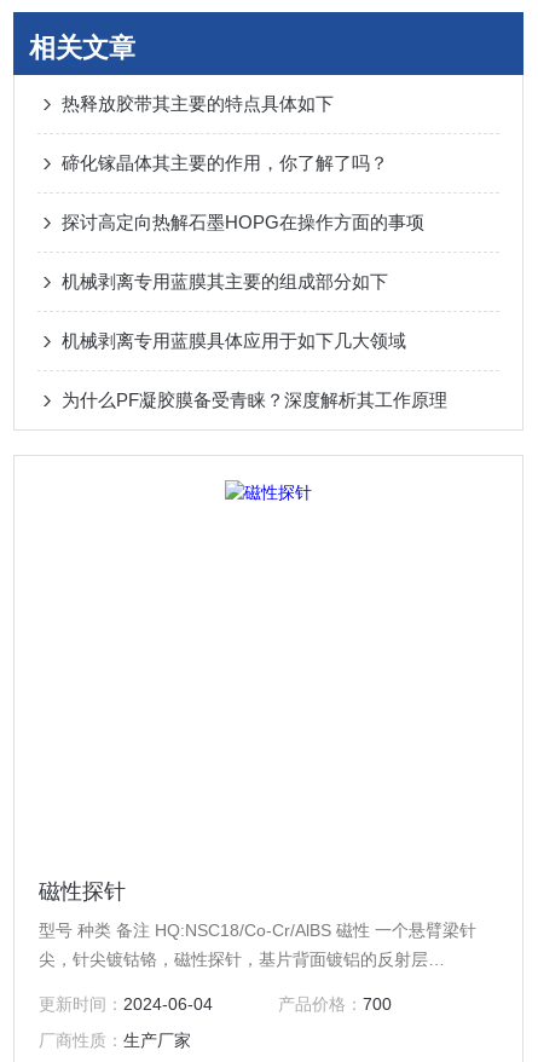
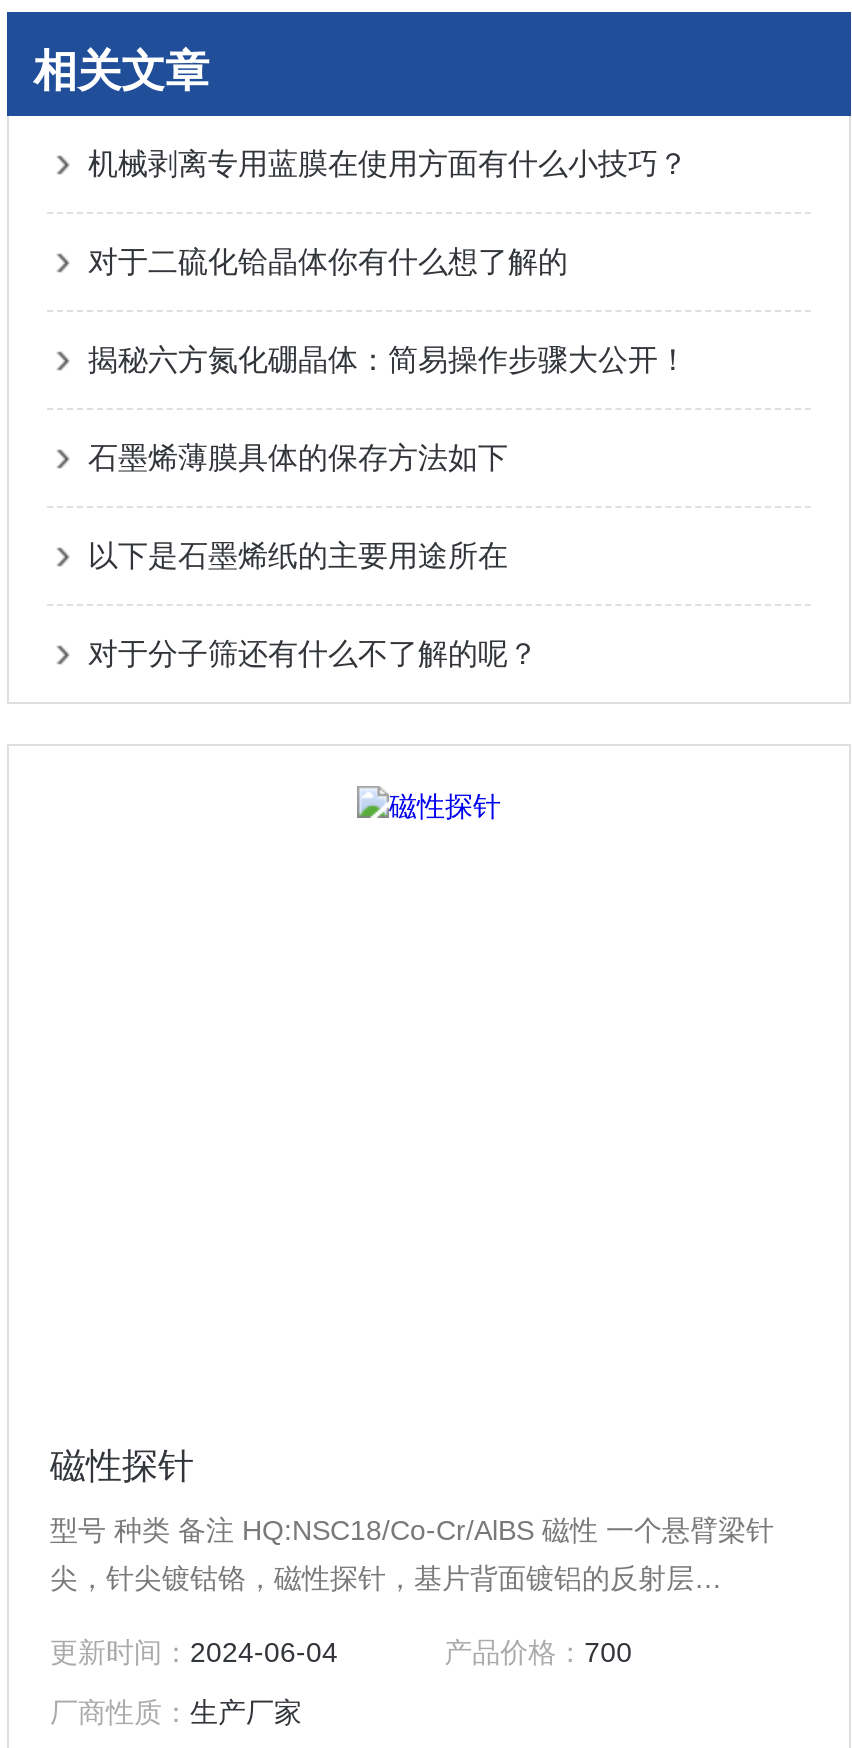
[62,93,334,114] 热释放胶带其主要的特点具体如下 -> [88,146,688,180] 机械剥离专用蓝膜在使用方面有什么小技巧？
[62,152,389,173] 碲化镓晶体其主要的作用，你了解了吗？ -> [88,244,568,278] 对于二硫化铪晶体你有什么想了解的
[62,212,425,232] 探讨高定向热解石墨HOPG在操作方面的事项 -> [88,342,688,376] 揭秘六方氮化硼晶体：简易操作步骤大公开！
[62,271,389,292] 机械剥离专用蓝膜其主要的组成部分如下 -> [88,440,508,474] 石墨烯薄膜具体的保存方法如下
[62,330,407,351] 机械剥离专用蓝膜具体应用于如下几大领域 -> [88,538,508,572] 以下是石墨烯纸的主要用途所在
[62,389,448,410] 为什么PF凝胶膜备受青睐？深度解析其工作原理 -> [88,636,538,670] 对于分子筛还有什么不了解的呢？

